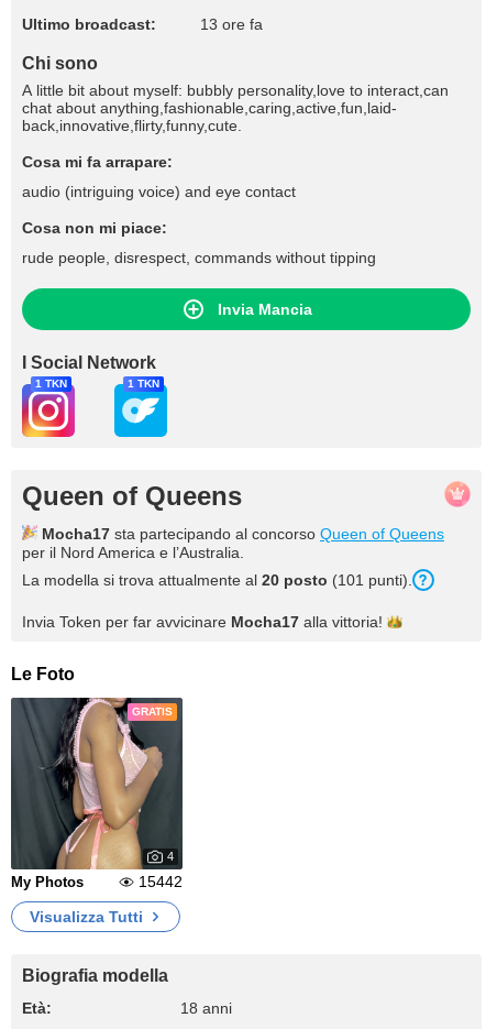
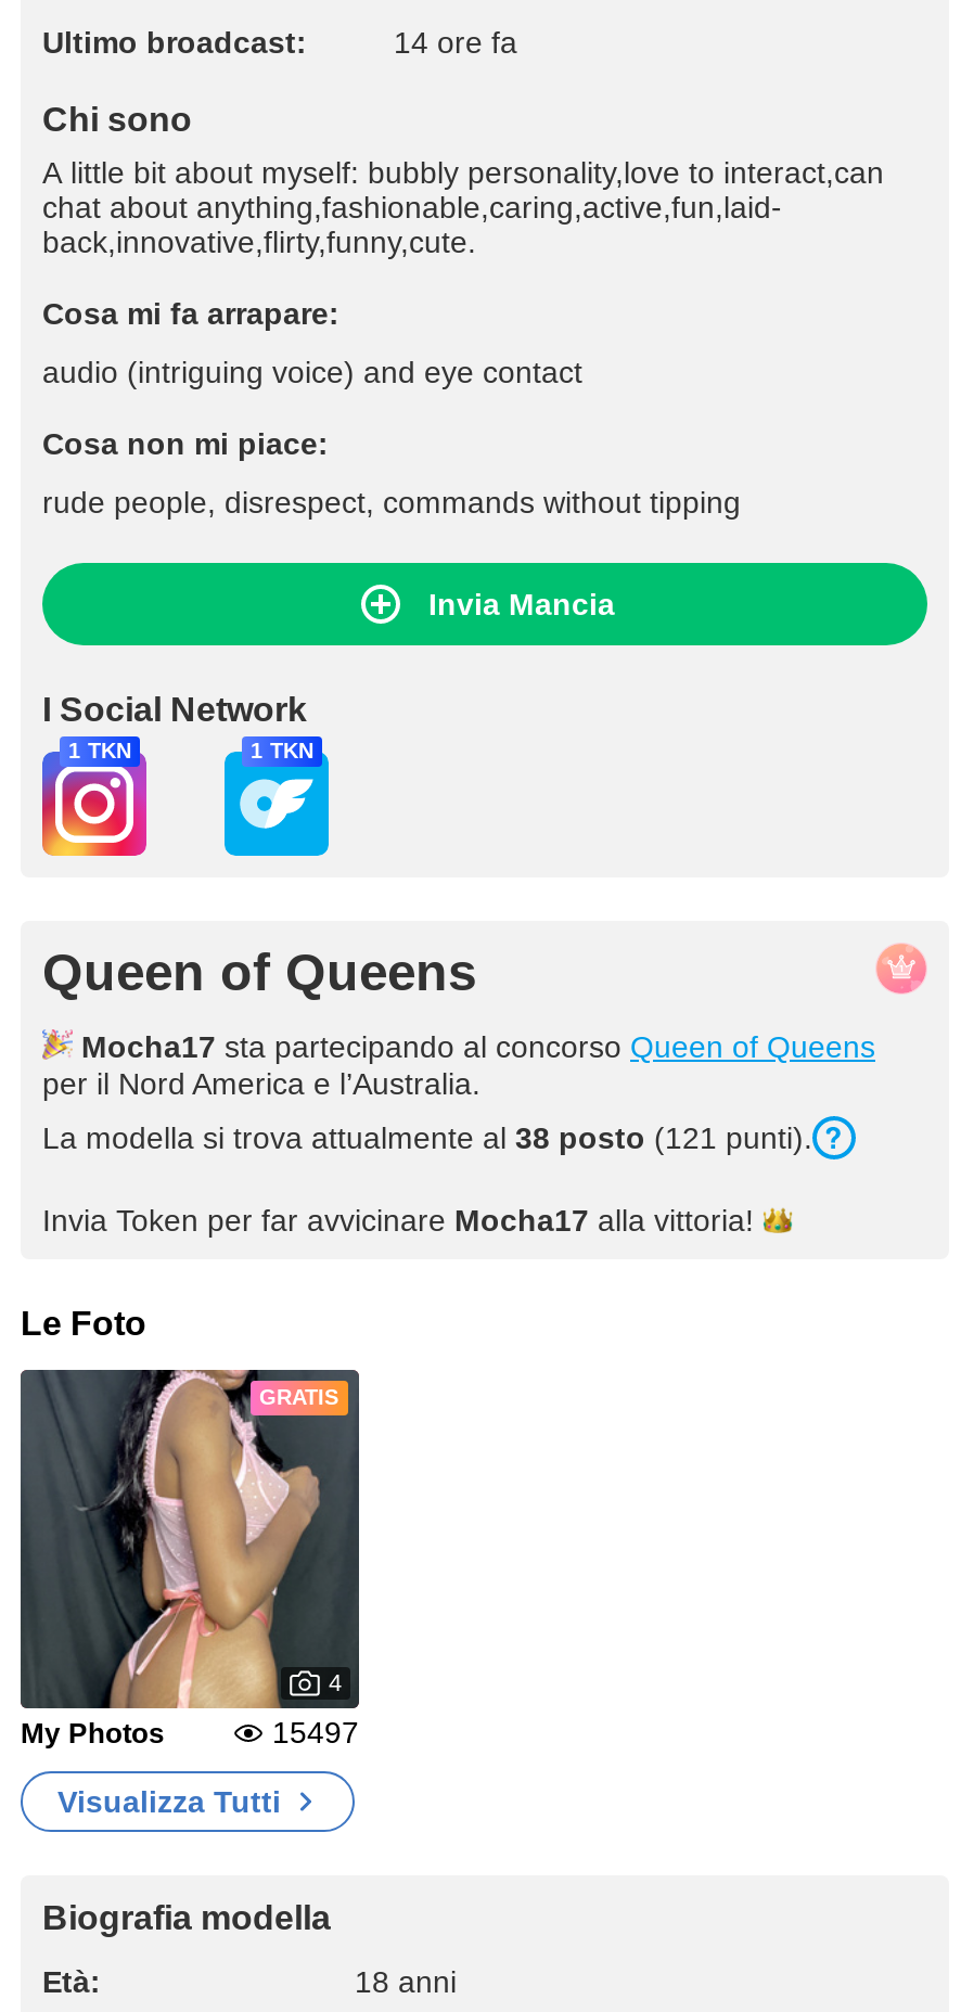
[200,15,263,33] 13 ore fa -> [394,25,517,60] 14 ore fa
[22,571,412,589] La modella si trova attualmente al 20 posto (101 punti). -> [42,1120,812,1155] La modella si trova attualmente al 38 posto (121 punti).
[139,873,183,890] 15442 -> [272,1715,359,1750] 15497

